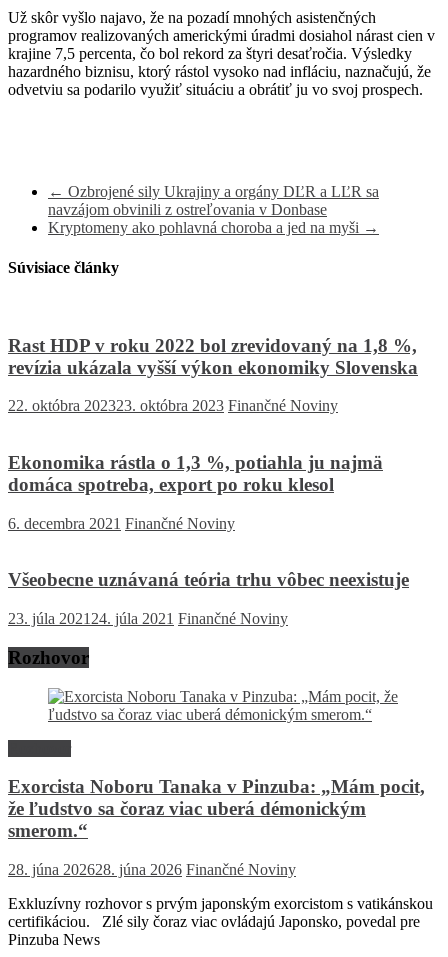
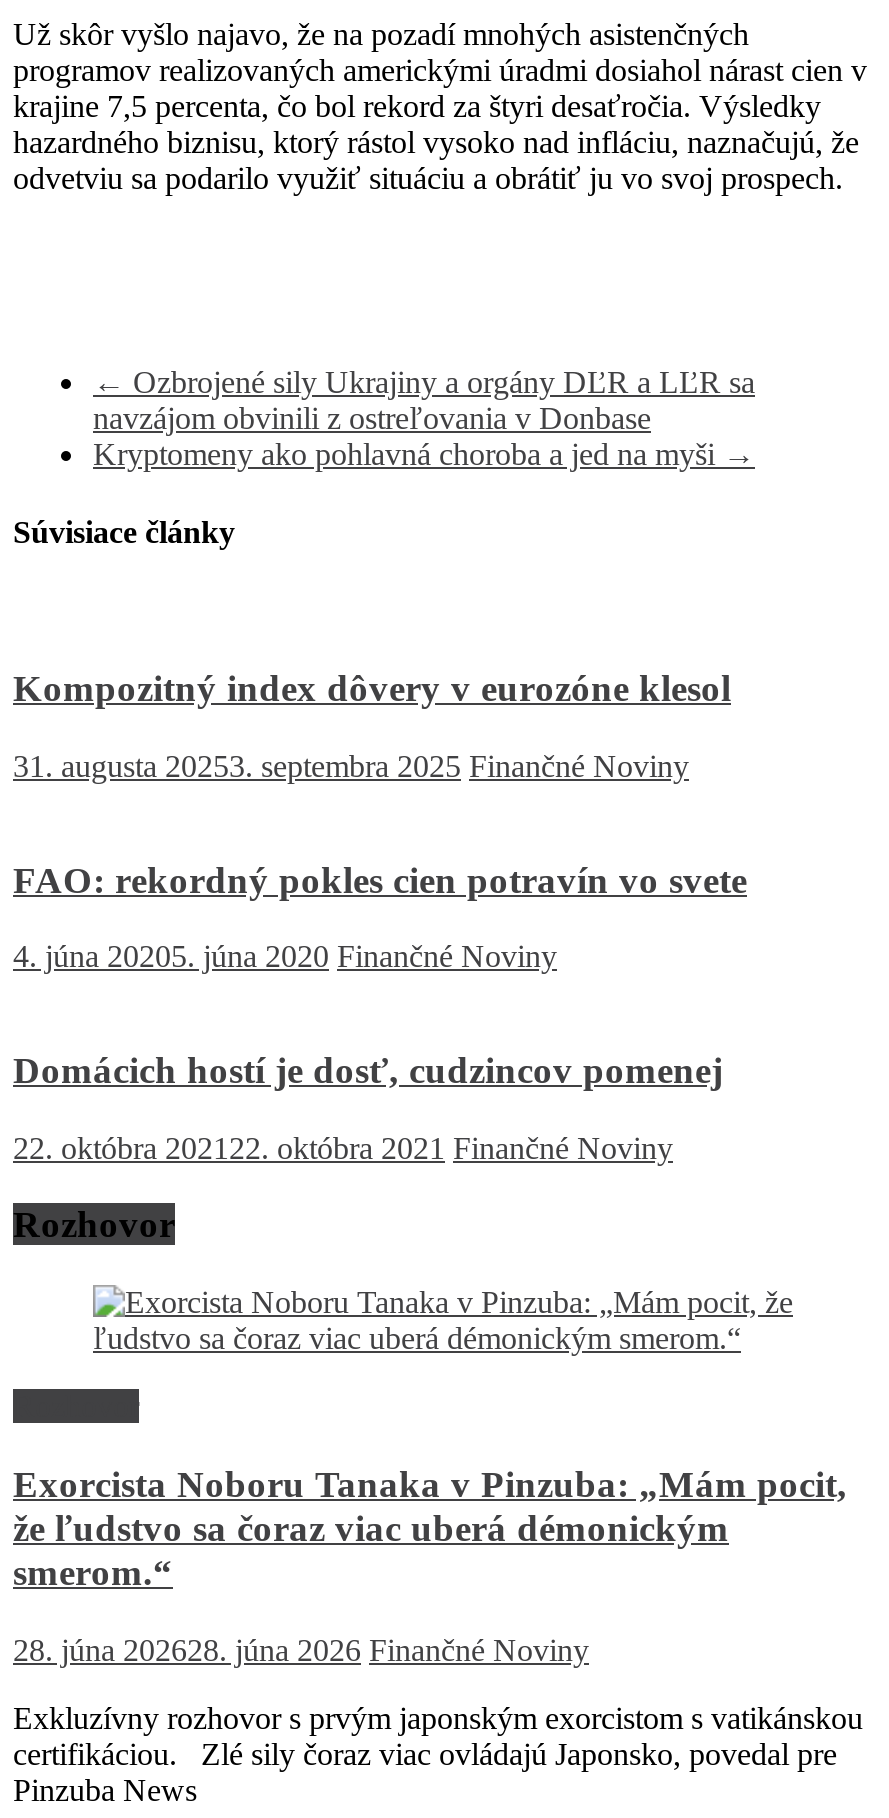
[8,334,418,377] Rast HDP v roku 2022 bol zrevidovaný na 1,8 %, | revízia ukázala vyšší výkon ekonomiky Slovenska -> [13,667,731,709] Kompozitný index dôvery v eurozóne klesol
[8,397,338,414] 22. októbra 202323. októbra 2023 Finančné Noviny -> [13,748,689,782] 31. augusta 20253. septembra 2025 Finančné Noviny
[8,452,383,495] Ekonomika rástla o 1,3 %, potiahla ju najmä | domáca spotreba, export po roku klesol -> [13,858,747,900] FAO: rekordný pokles cien potravín vo svete
[8,515,235,532] 6. decembra 2021 Finančné Noviny -> [13,939,557,973] 4. júna 20205. júna 2020 Finančné Noviny
[8,569,409,590] Všeobecne uznávaná teória trhu vôbec neexistuje -> [13,1049,723,1091] Domácich hostí je dosť, cudzincov pomenej
[8,610,288,627] 23. júla 2021 24. júla 2021 Finančné Noviny -> [13,1130,673,1164] 22. októbra 2021 22. októbra 2021 Finančné Noviny

